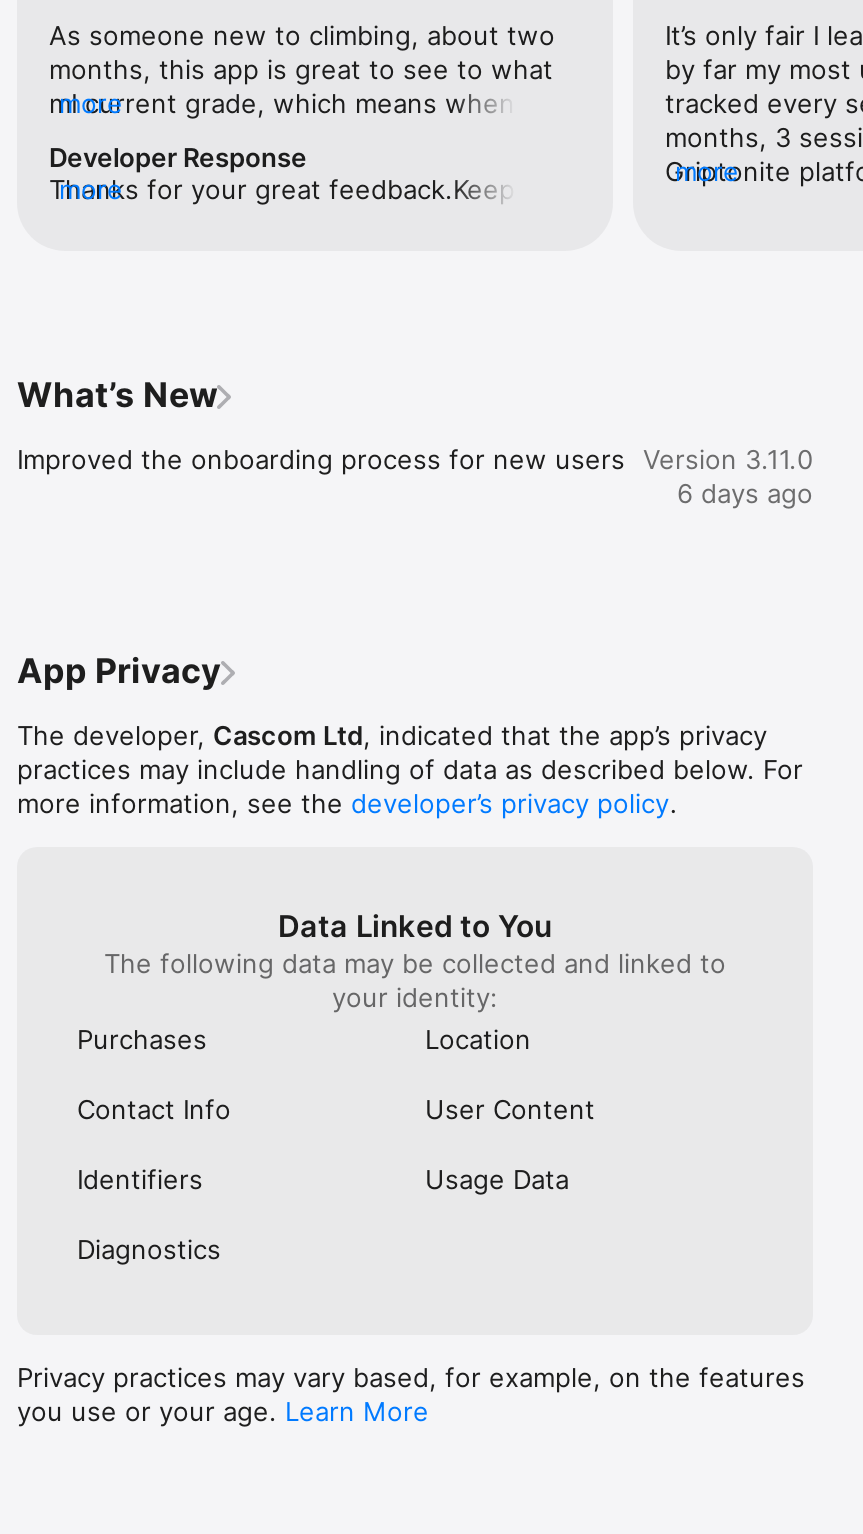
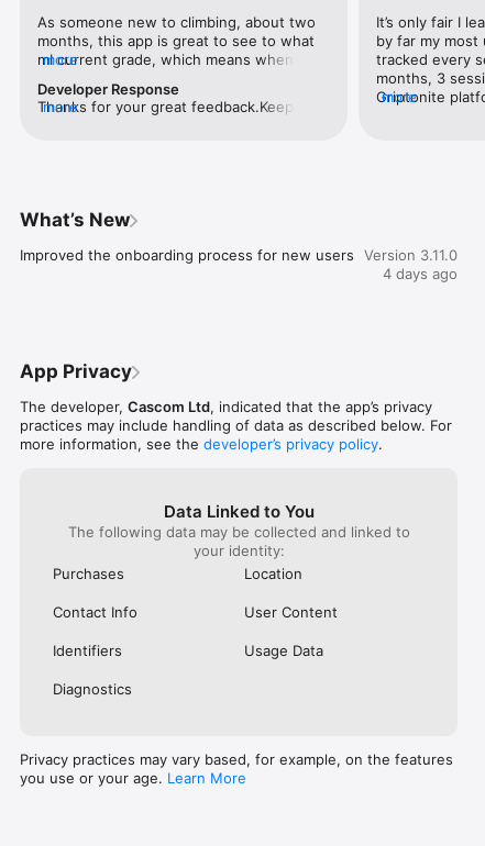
[677,476,813,508] 6 days ago -> [383,264,458,282] 4 days ago

